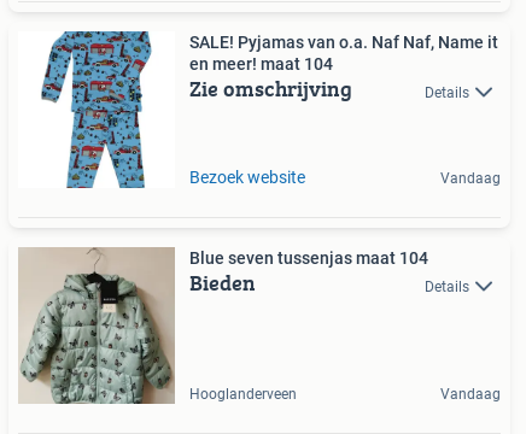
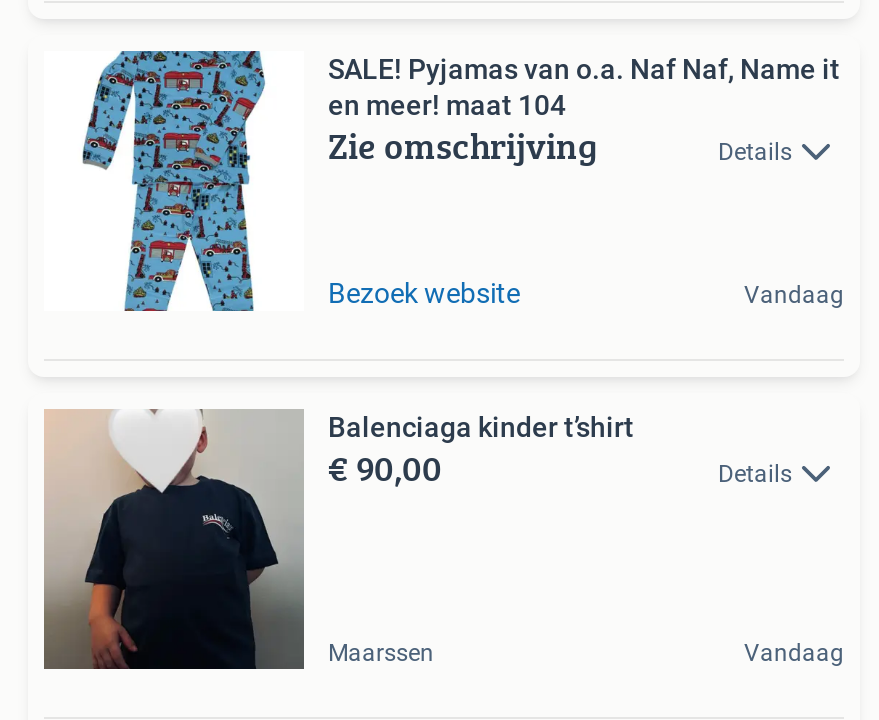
[19,246,428,404] [image] | Blue seven tussenjas maat 104 | Bieden -> [44,412,634,670] [image] | Balenciaga kinder t’shirt | € 90,00
[189,386,297,403] Hooglanderveen -> [328,640,434,668] Maarssen

